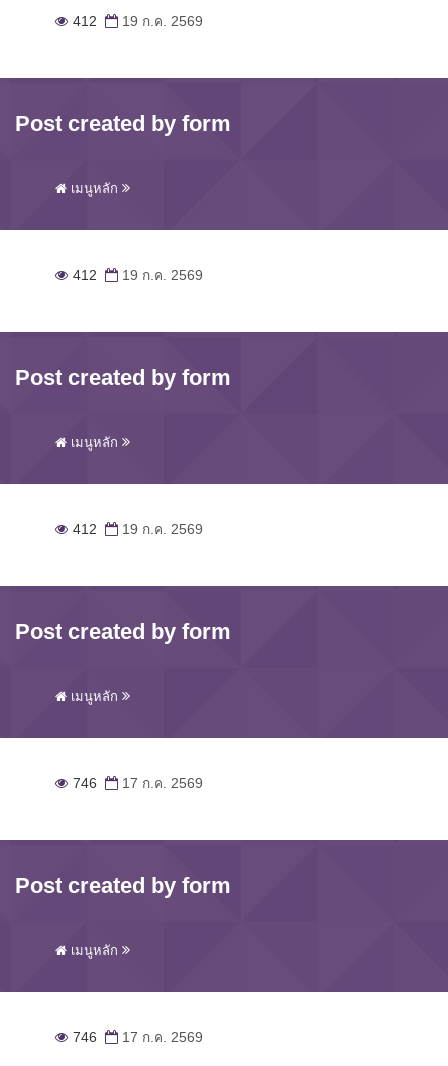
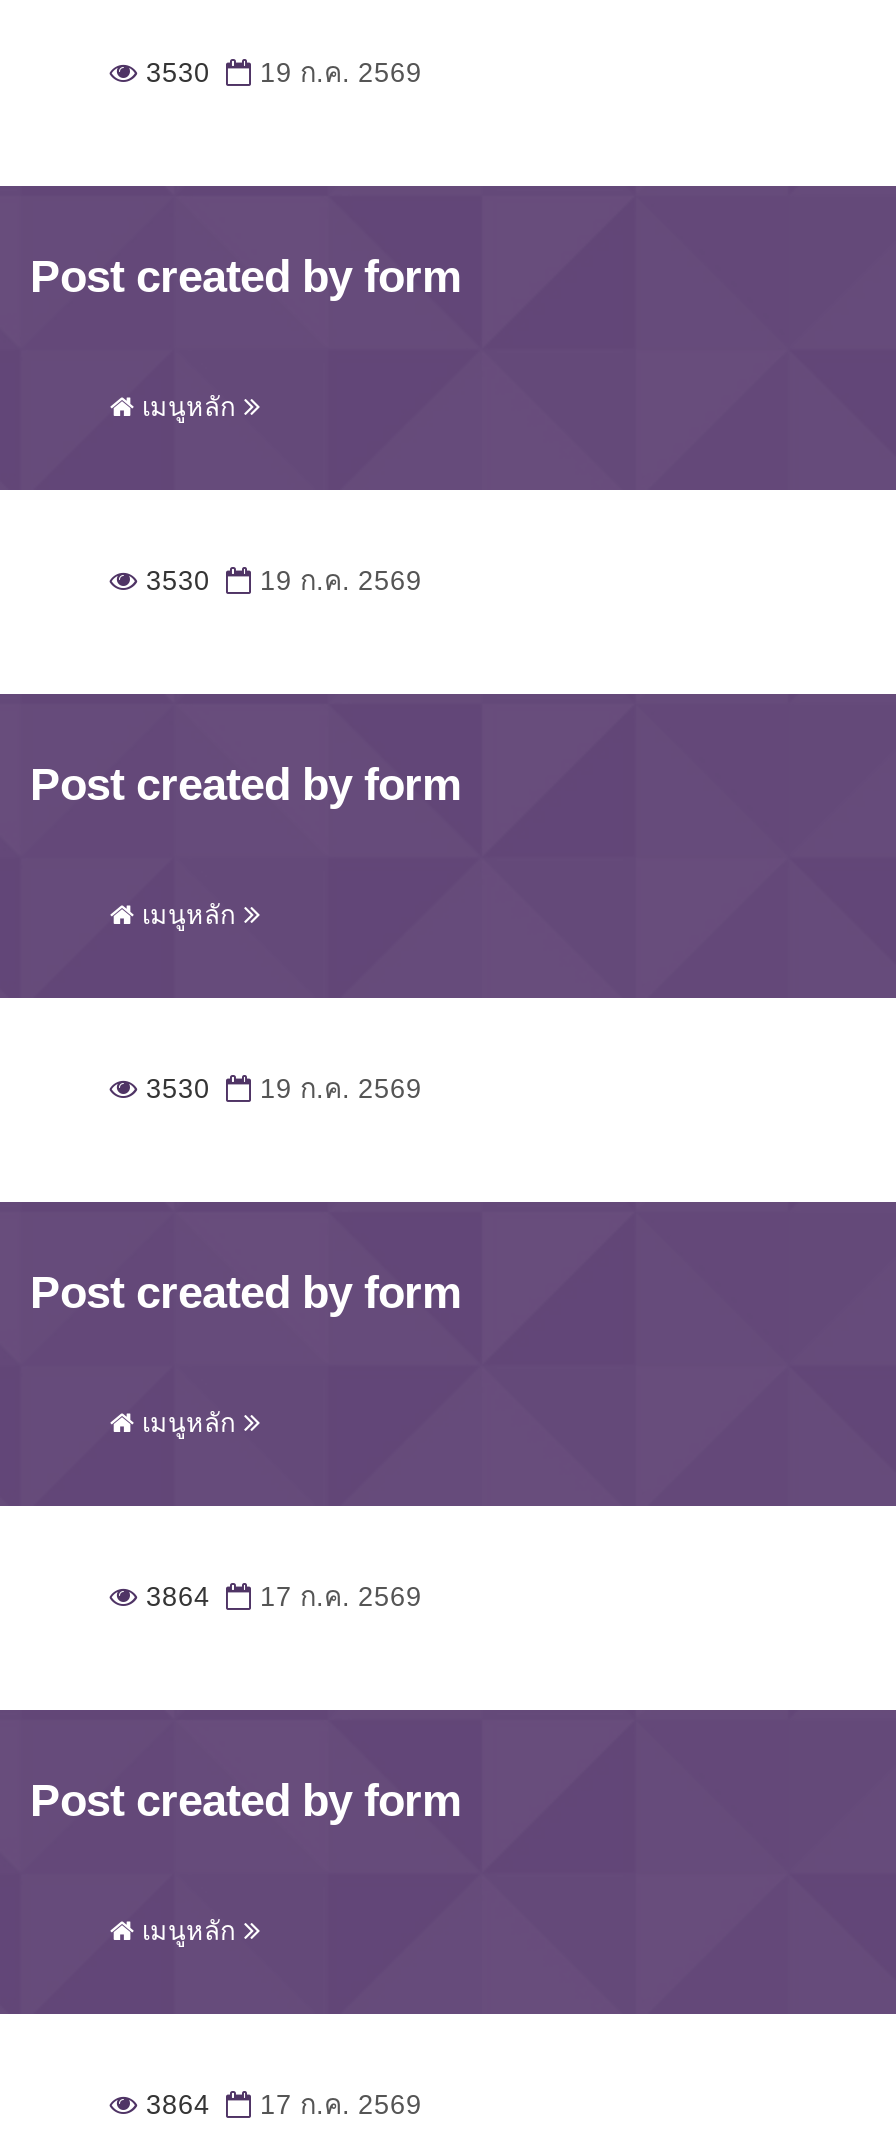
[69,14,203,29] 412 19 ก.ค. 2569 -> [138,58,422,88] 3530 19 ก.ค. 2569
[69,268,203,283] 412 19 ก.ค. 2569 -> [138,566,422,596] 3530 19 ก.ค. 2569
[69,522,203,537] 412 19 ก.ค. 2569 -> [138,1074,422,1104] 3530 19 ก.ค. 2569
[69,776,203,791] 746 17 ก.ค. 2569 -> [138,1582,422,1612] 3864 17 ก.ค. 2569
[69,1030,203,1045] 746 17 ก.ค. 2569 -> [138,2090,422,2120] 3864 17 ก.ค. 2569

